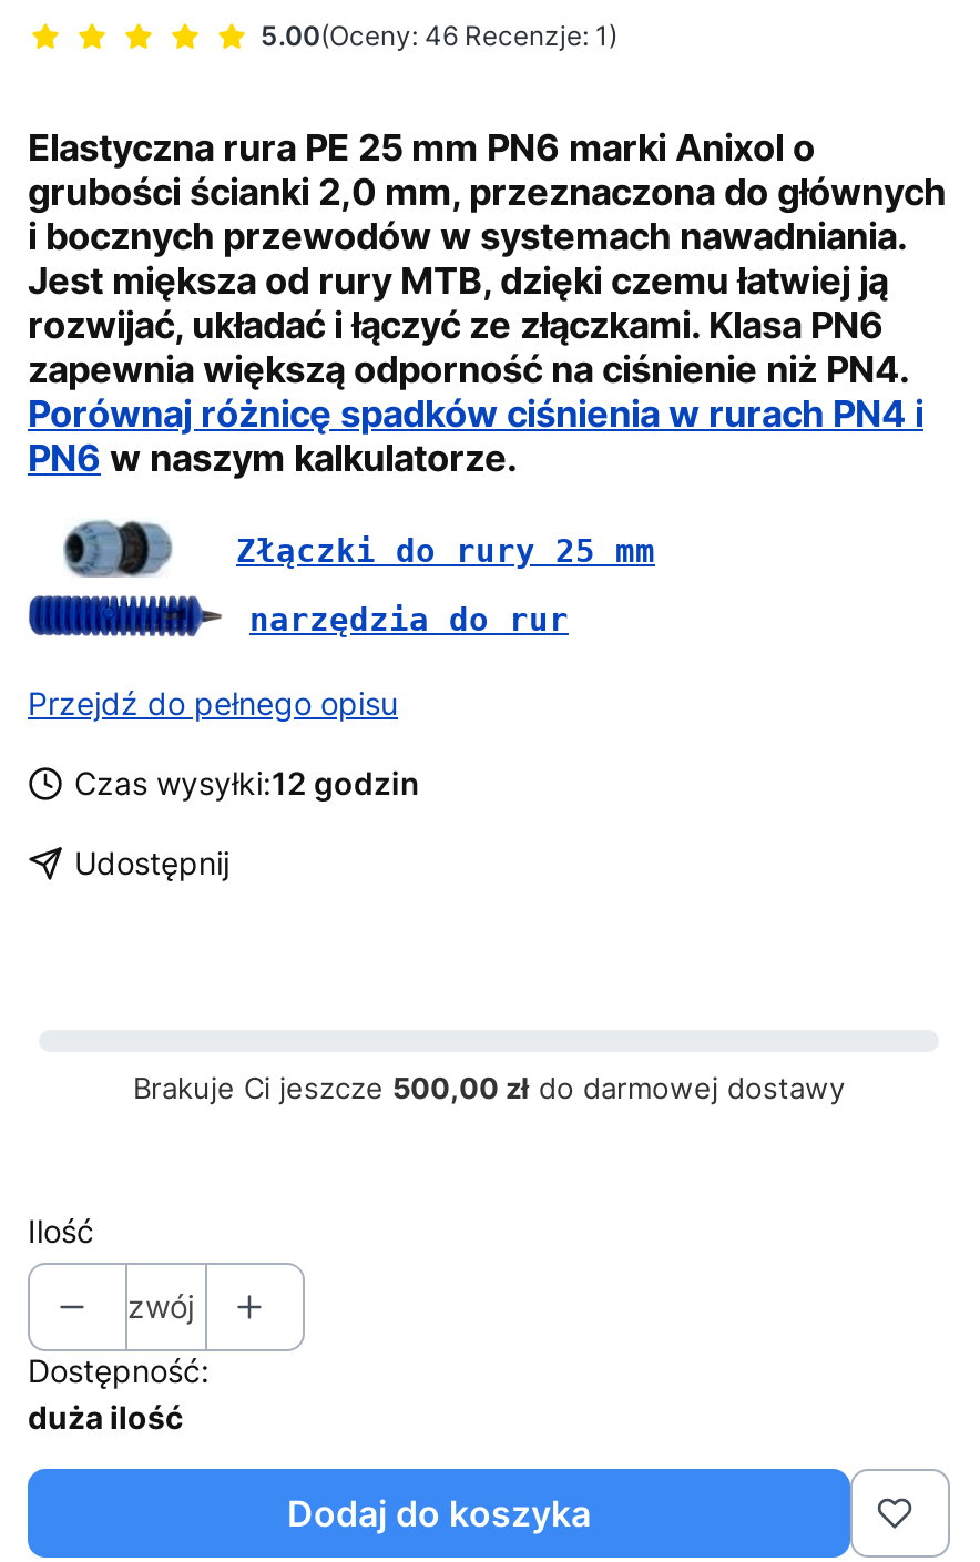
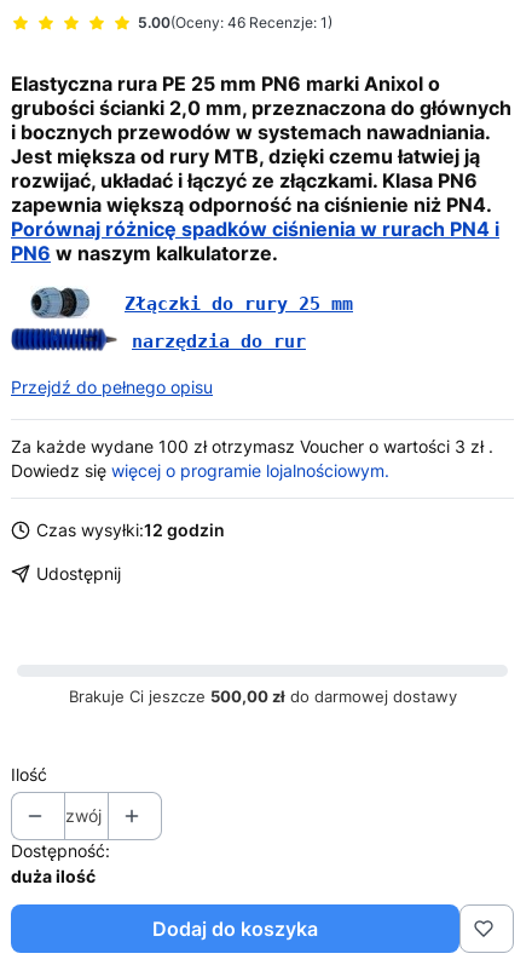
none -> [11,436,493,481] Za każde wydane 100 zł otrzymasz Voucher o wartości 3 zł. | Dowiedz się więcej o programie lojalnościowym.

